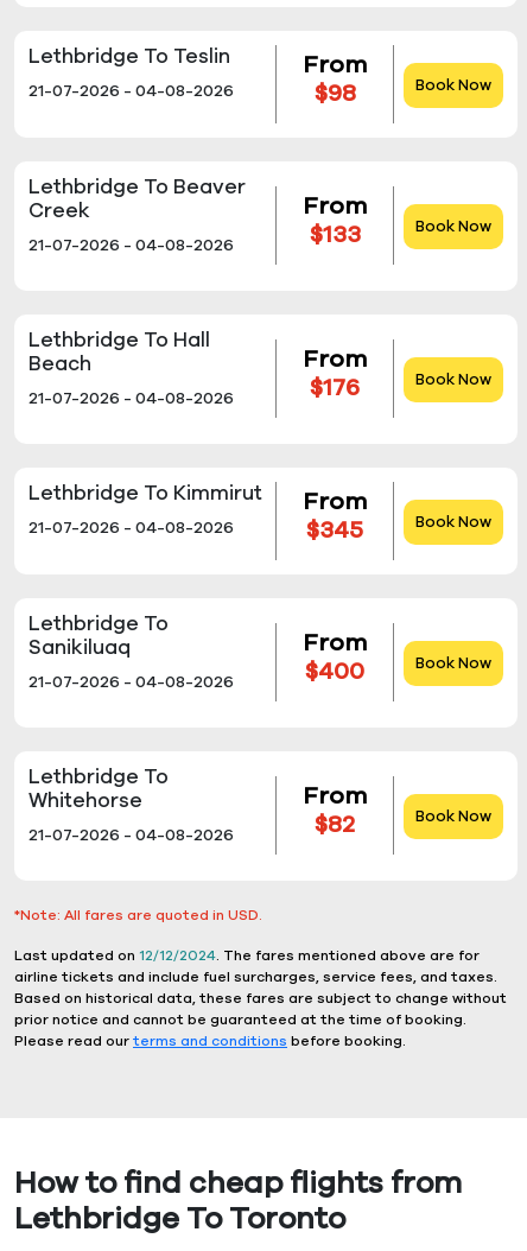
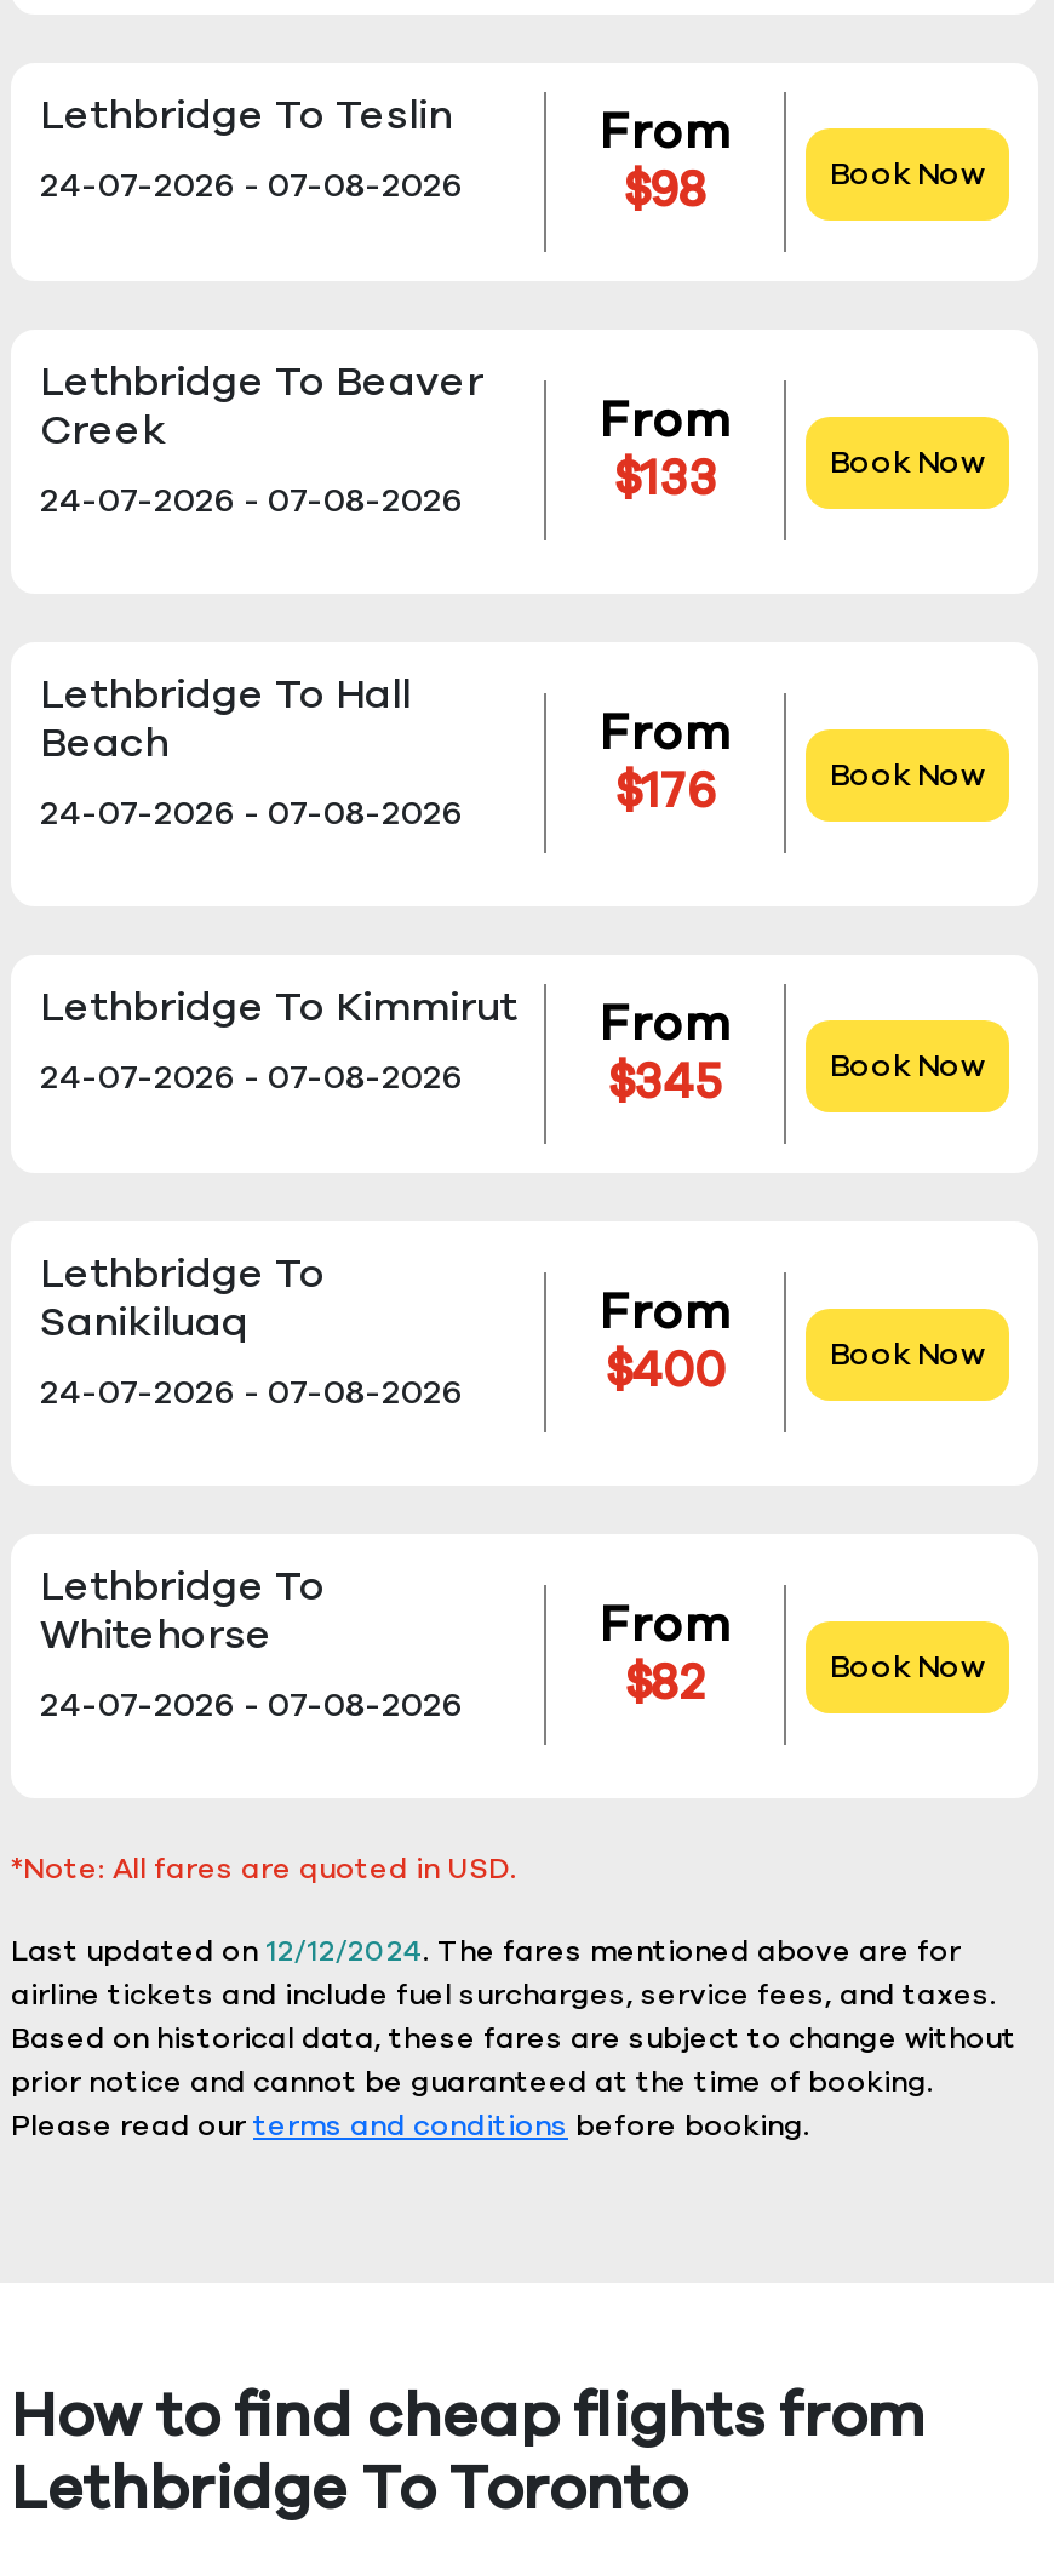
[28,80,234,103] 21-07-2026 - 04-08-2026 -> [40,164,464,210] 24-07-2026 - 07-08-2026
[28,234,234,256] 21-07-2026 - 04-08-2026 -> [40,477,464,523] 24-07-2026 - 07-08-2026
[28,387,234,409] 21-07-2026 - 04-08-2026 -> [40,790,464,836] 24-07-2026 - 07-08-2026
[28,517,234,539] 21-07-2026 - 04-08-2026 -> [40,1055,464,1102] 24-07-2026 - 07-08-2026
[28,671,234,693] 21-07-2026 - 04-08-2026 -> [40,1369,464,1415] 24-07-2026 - 07-08-2026
[28,824,234,846] 21-07-2026 - 04-08-2026 -> [40,1682,464,1728] 24-07-2026 - 07-08-2026

